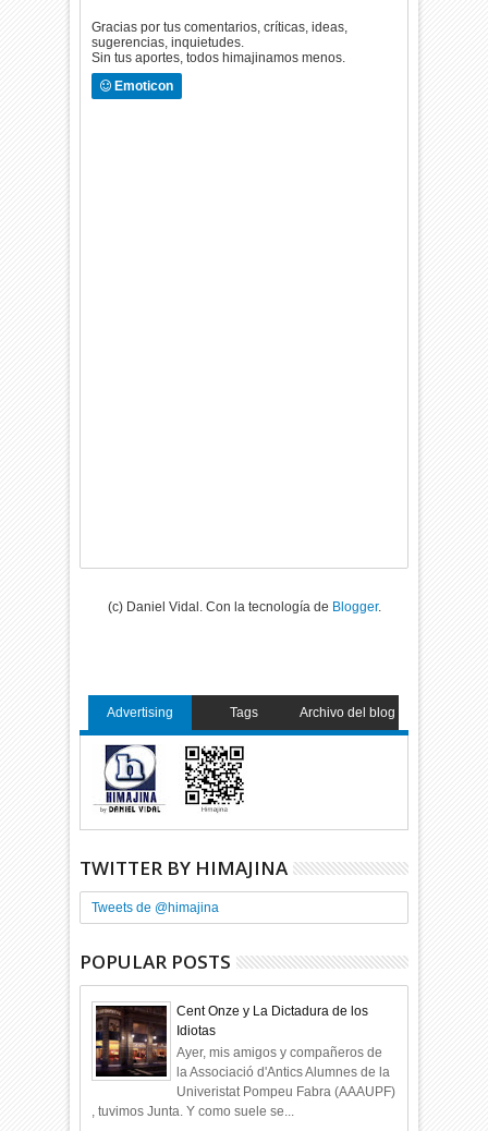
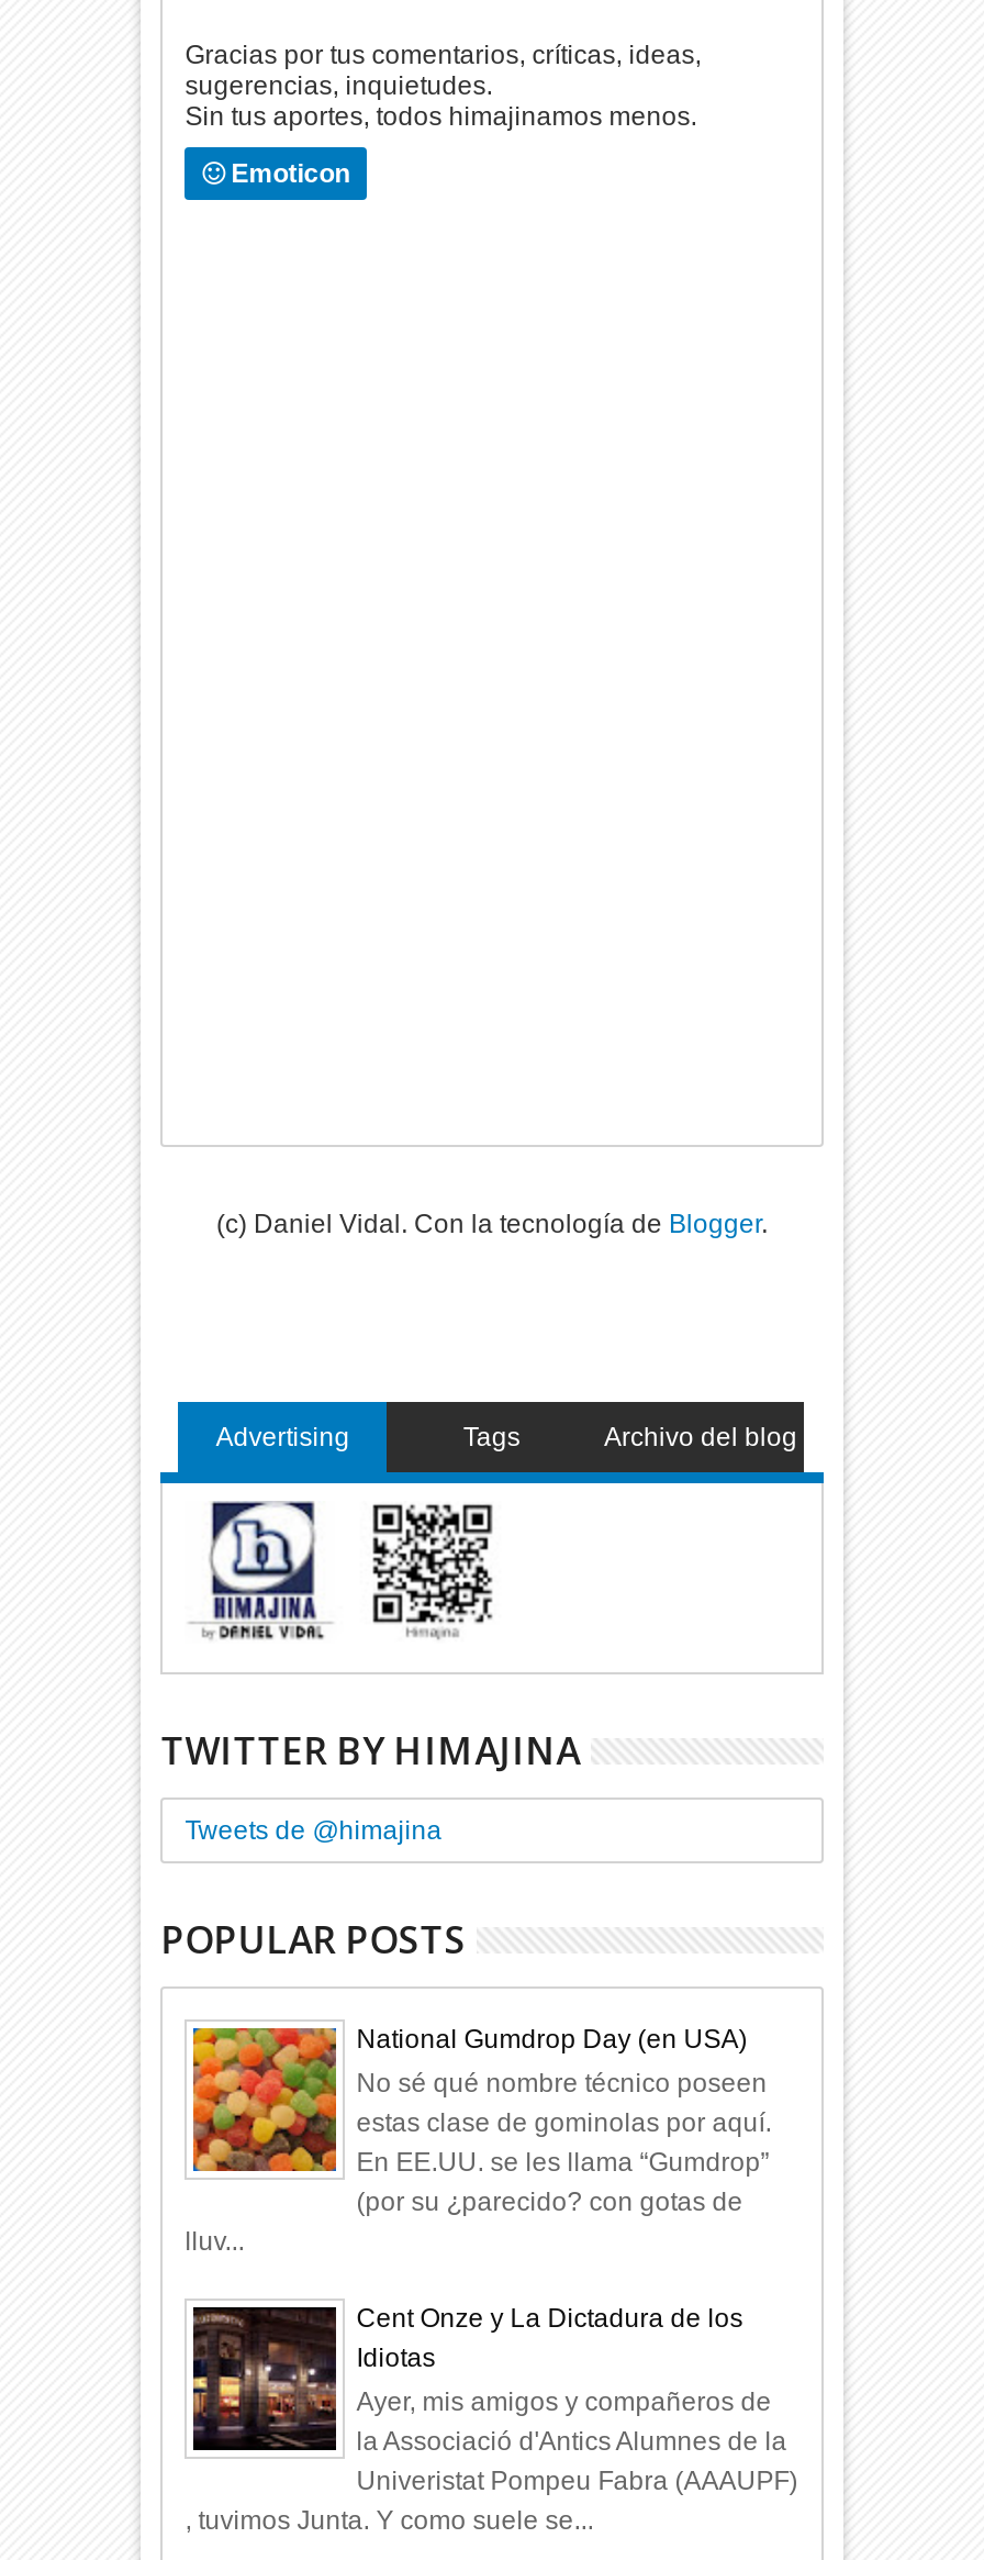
none -> [185,2023,771,2257] [image] | National Gumdrop Day (en USA) | No sé qué nombre técnico poseen | estas clase de gominolas por aquí. | En EE.UU. se les llama “Gumdrop” | (por su ¿parecido? con gotas de | lluv...

